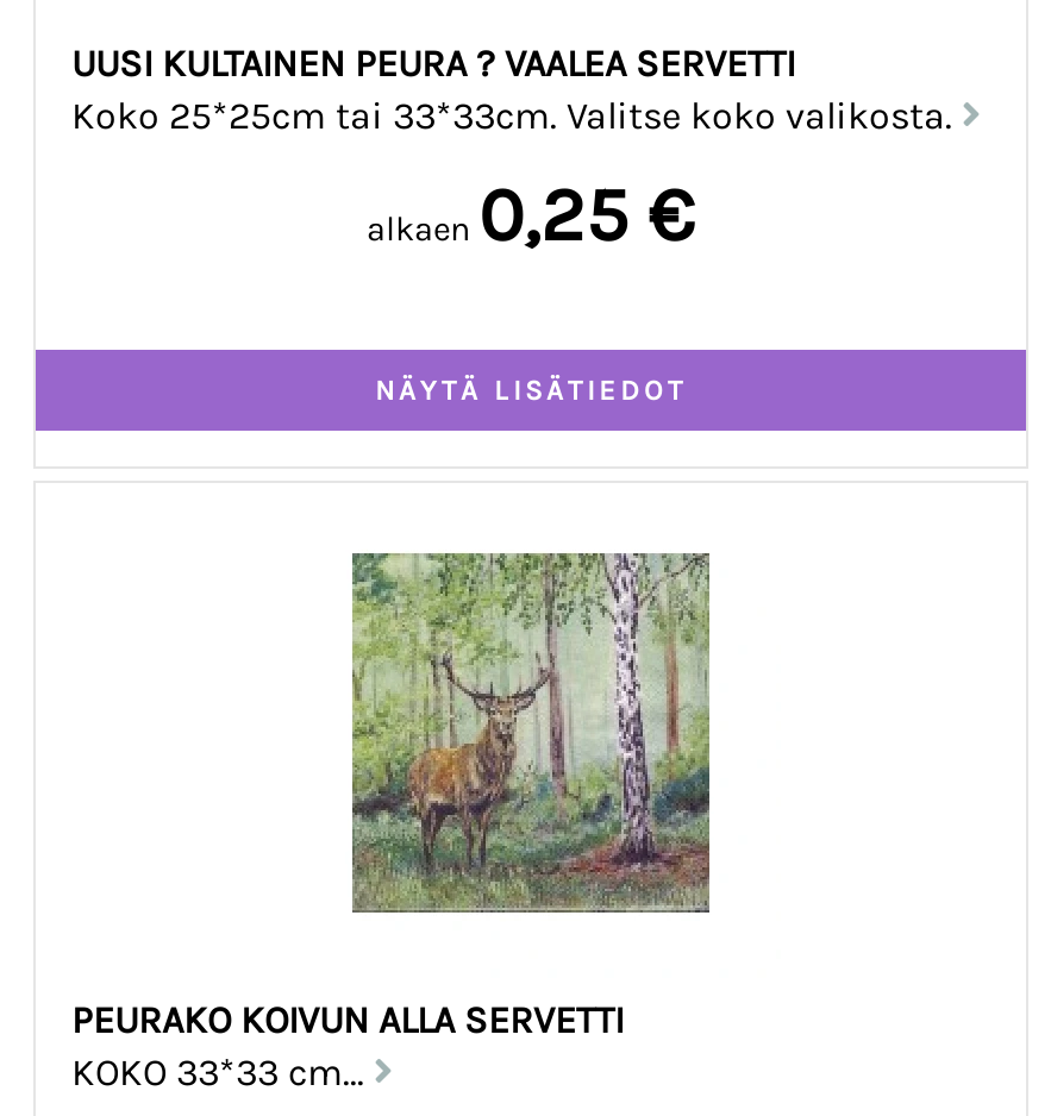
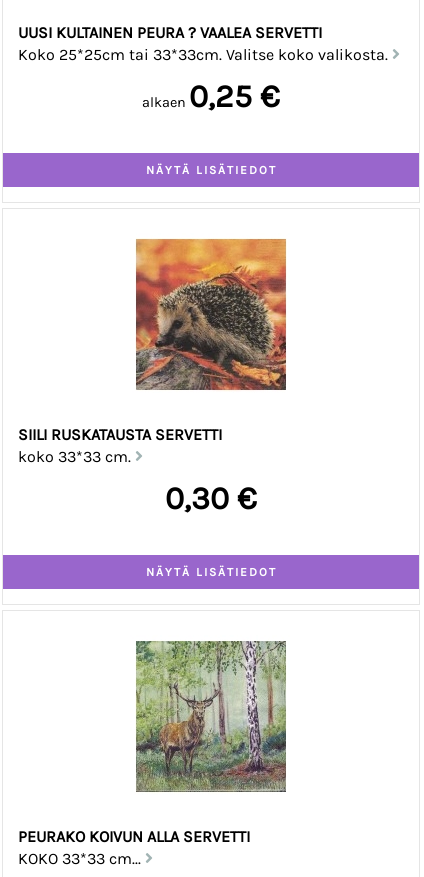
none -> [18,238,287,517] [image] | SIILI RUSKATAUSTA SERVETTI | koko 33*33 cm. | 0,30 €

